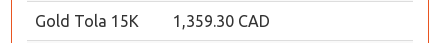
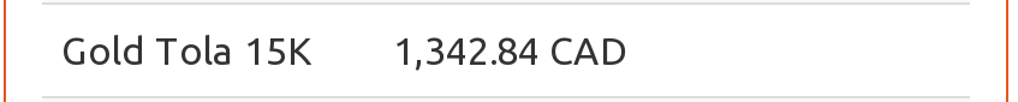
[35,12,270,30] Gold Tola 15K 1,359.30 CAD -> [61,29,626,72] Gold Tola 15K 1,342.84 CAD

